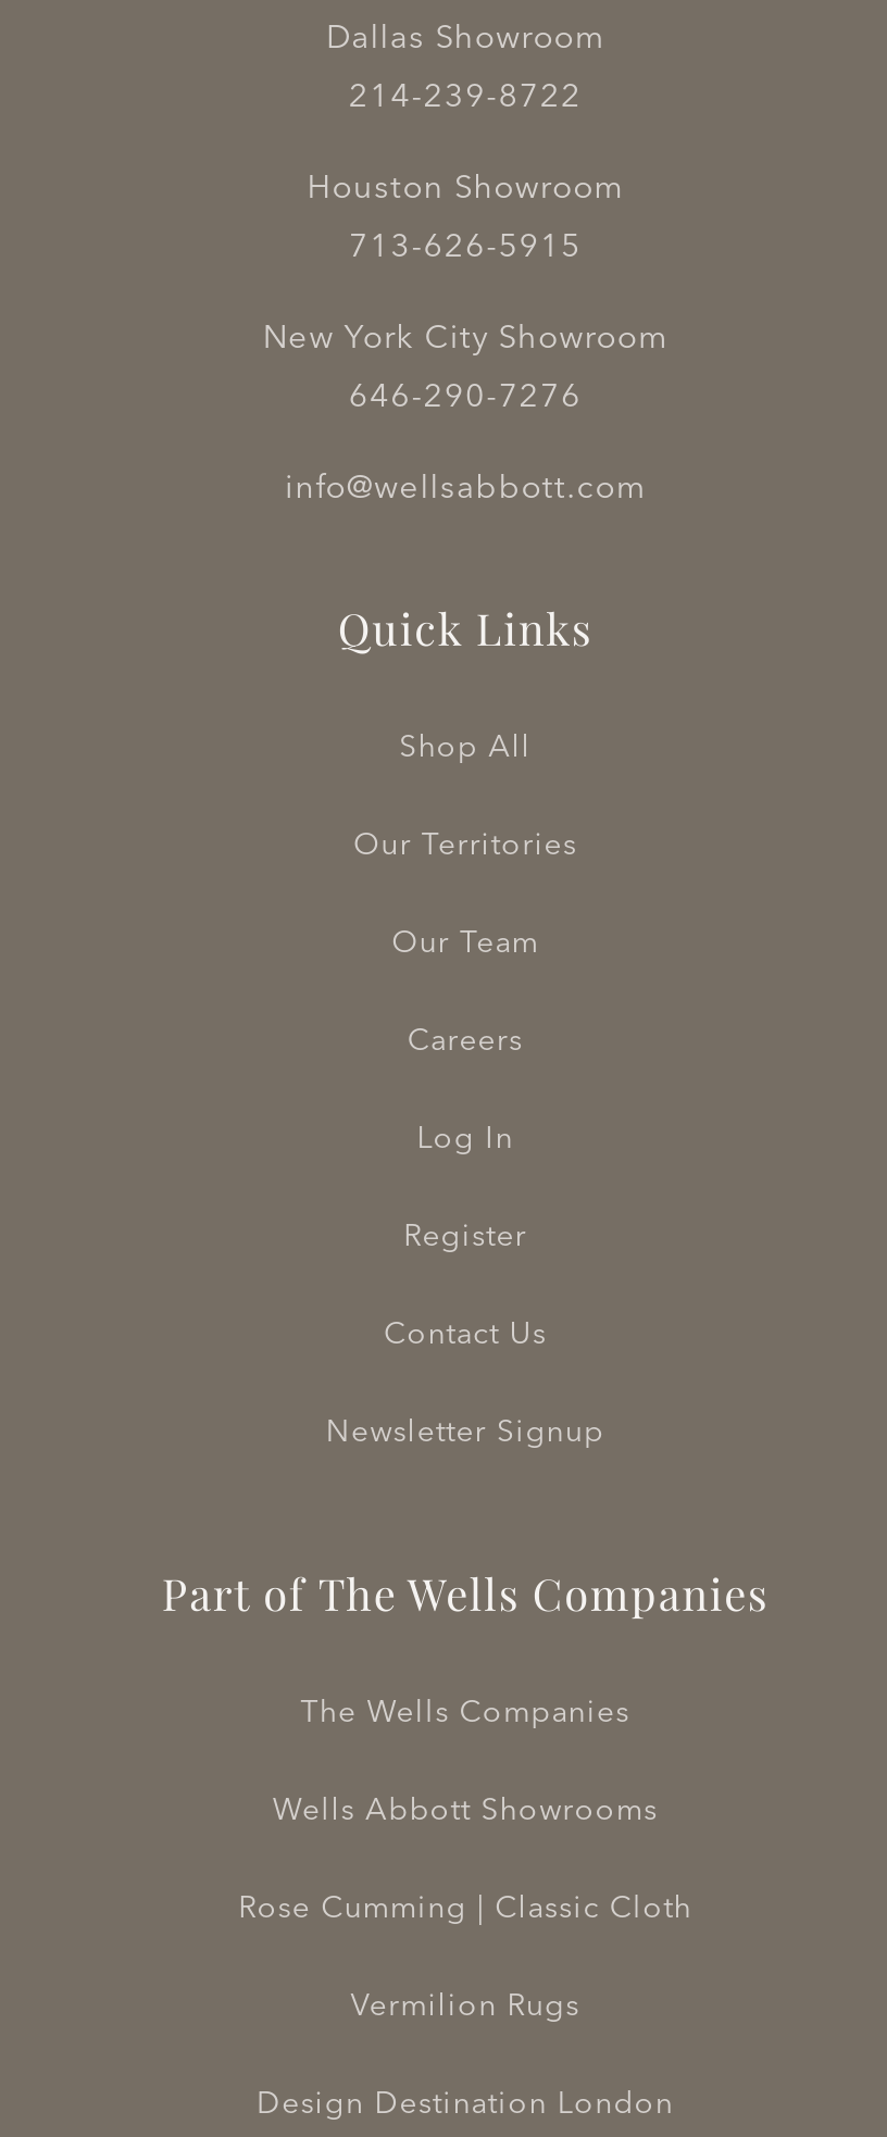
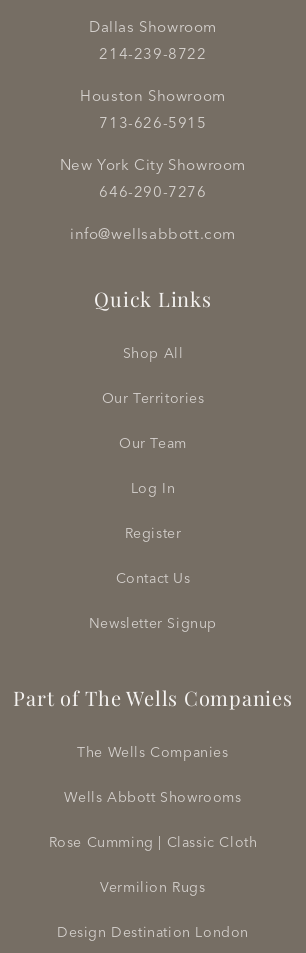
[407,1020,523,1059] Careers -> none

